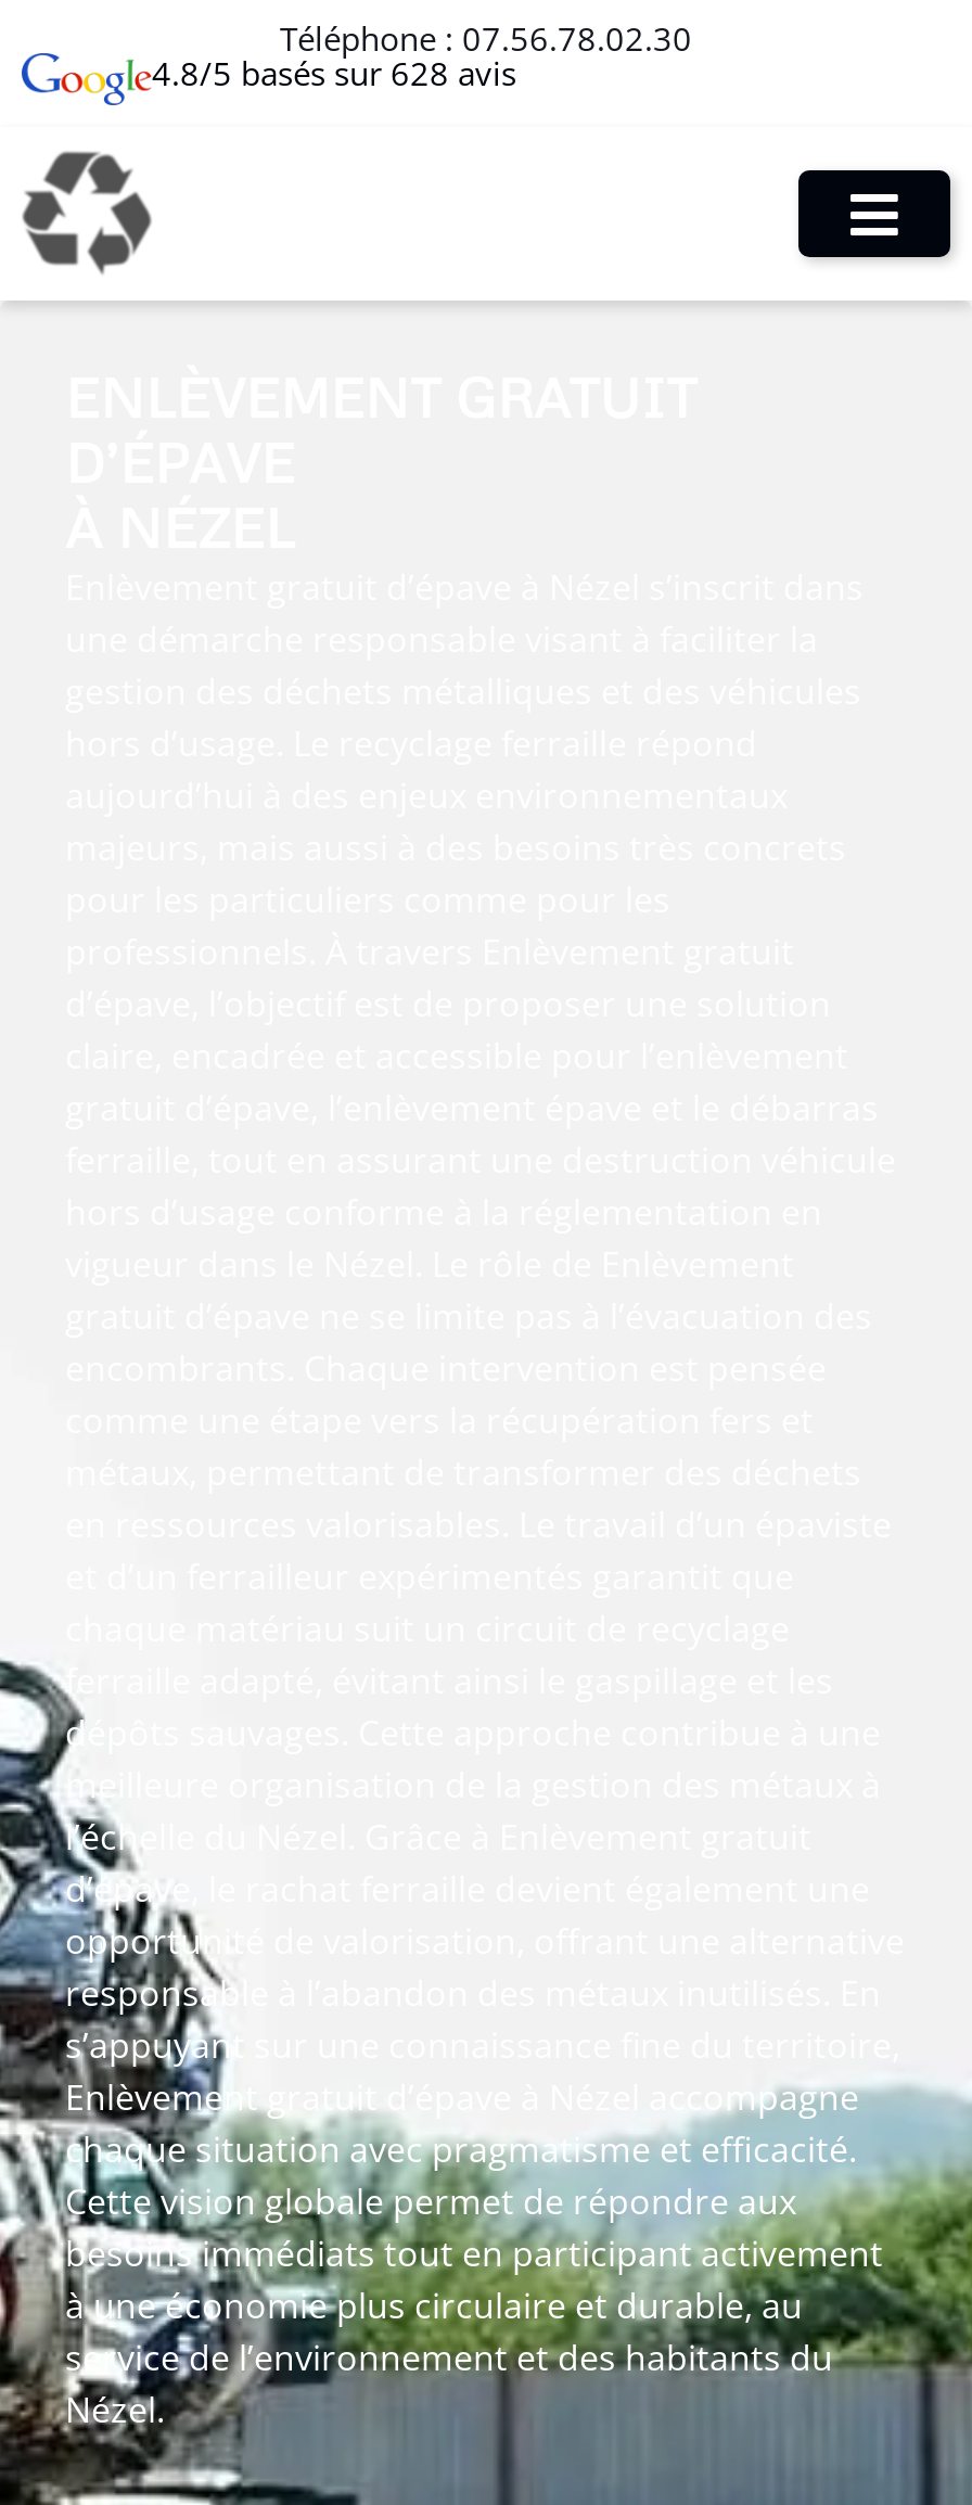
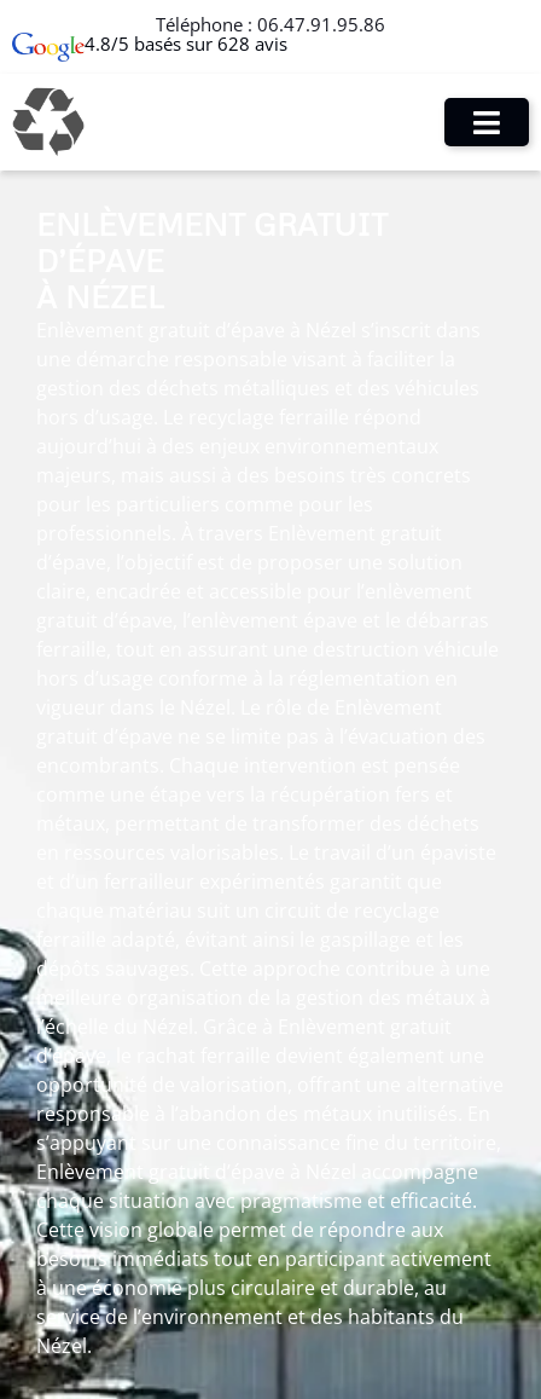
[280,16,692,60] Téléphone : 07.56.78.02.30 -> [156,12,385,36] Téléphone : 06.47.91.95.86

